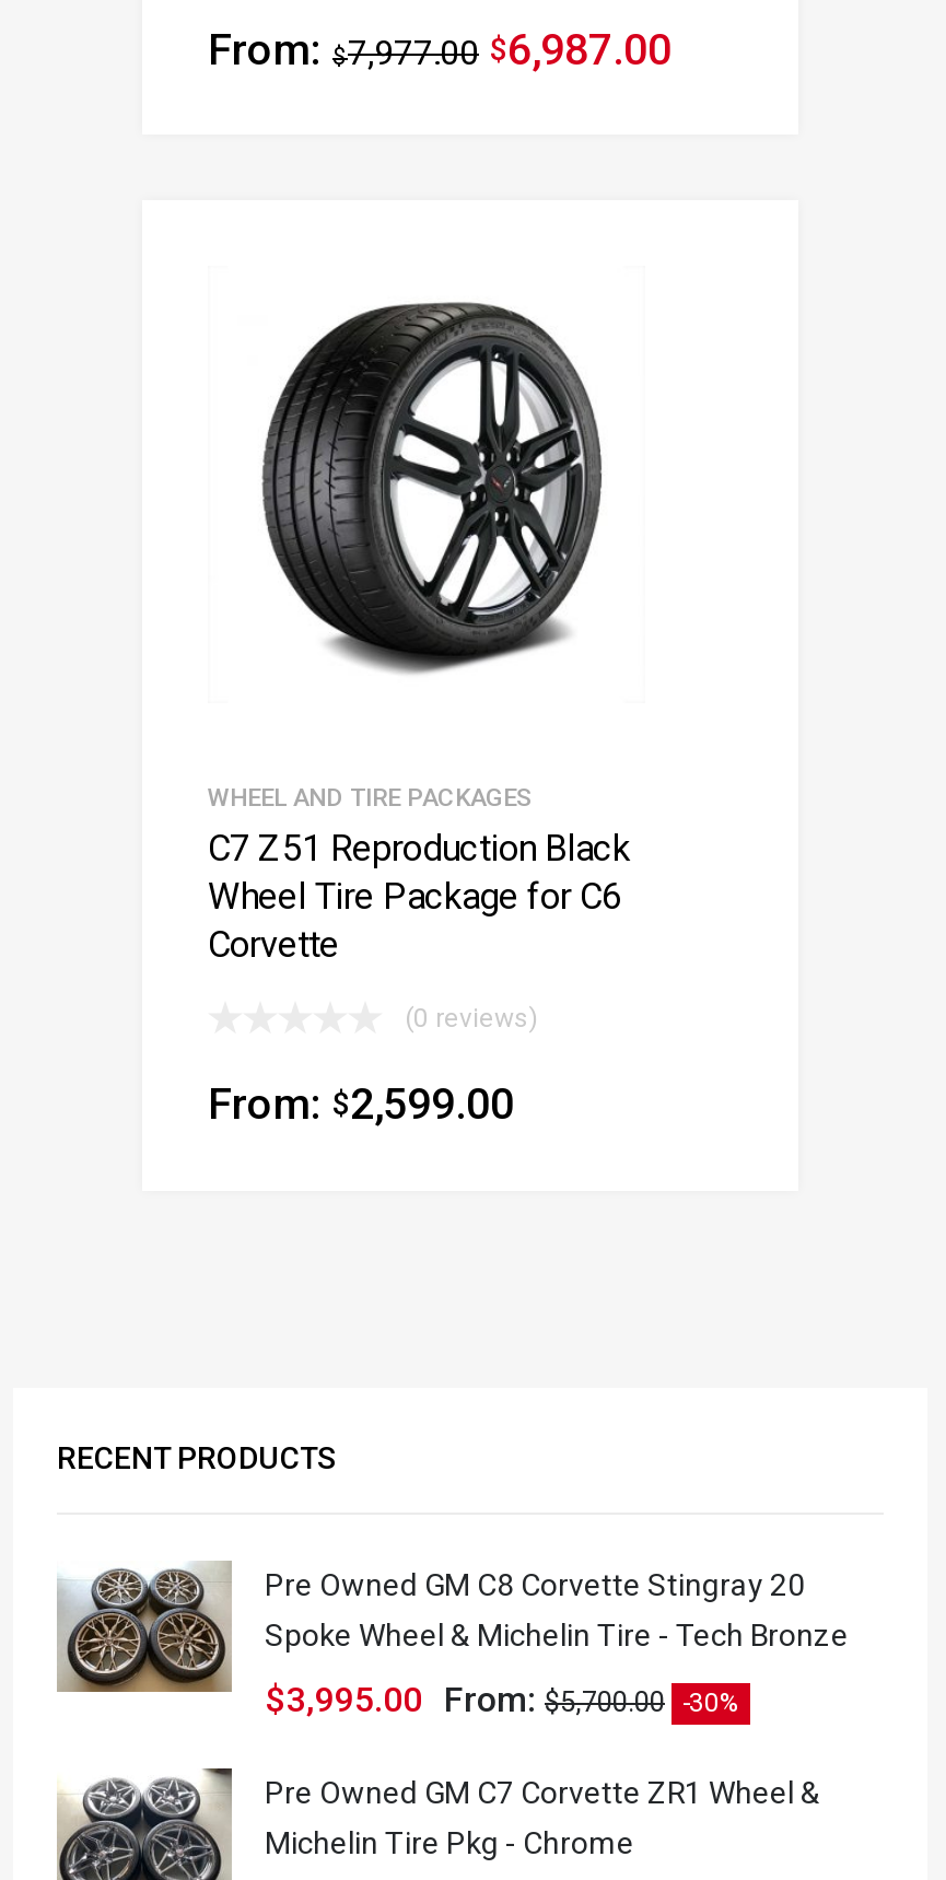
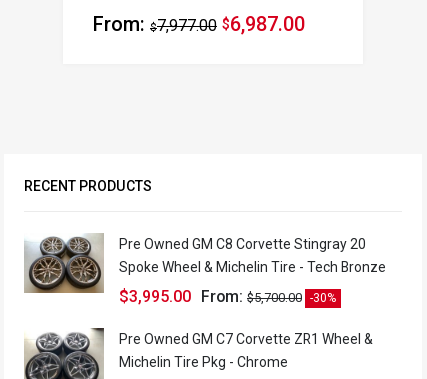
[260,302,604,676] [image] -> none
[208,783,630,1131] WHEEL AND TIRE PACKAGES | C7 Z51 Reproduction Black | Wheel Tire Package for C6 | Corvette | (0 reviews) | From: $2,599.00 -> none

